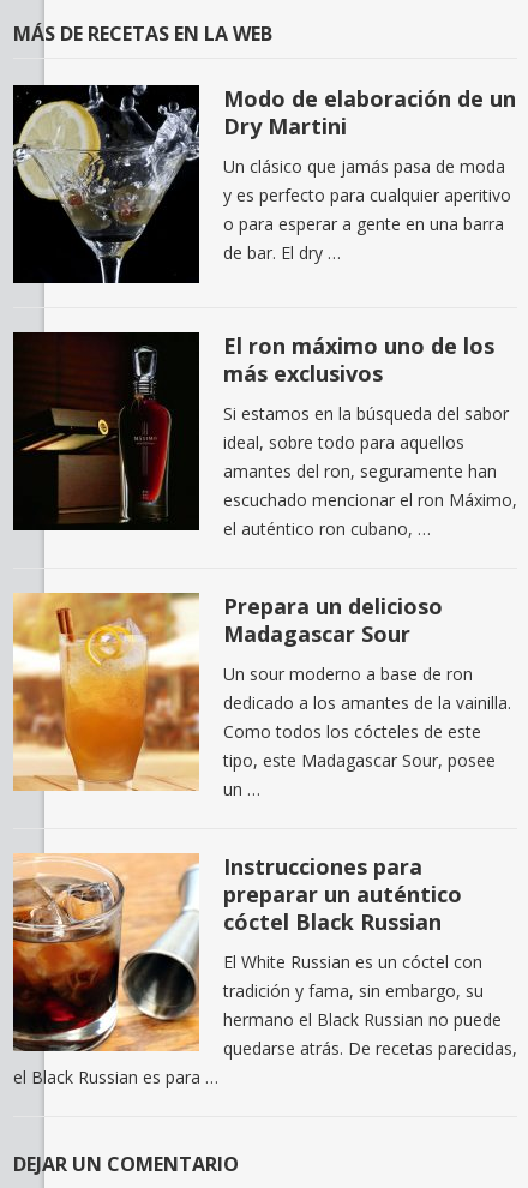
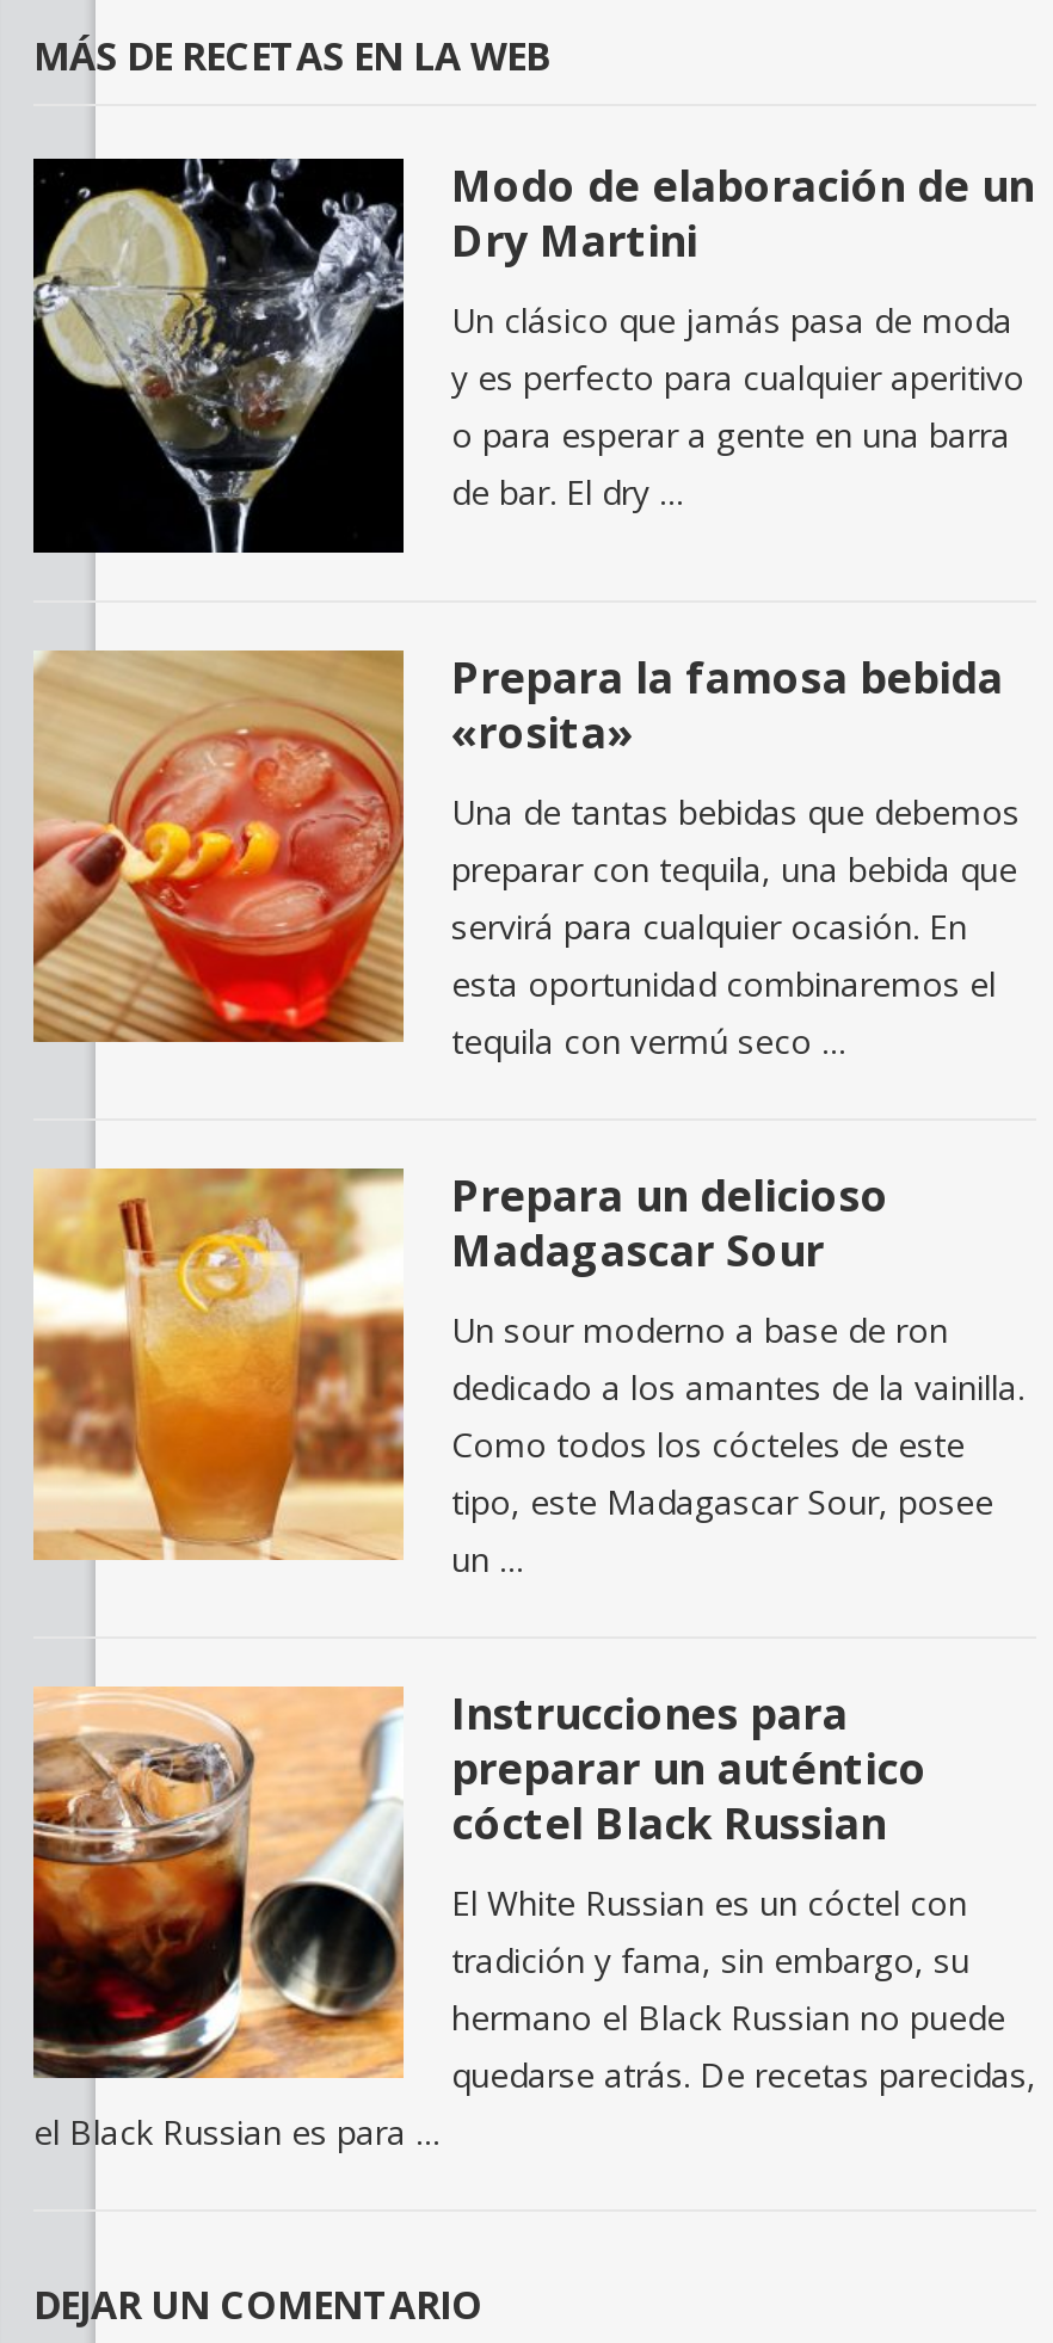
[12,331,494,532] [image] | El ron máximo uno de los | más exclusivos -> [31,647,1003,1044] [image] | Prepara la famosa bebida | «rosita»
[223,402,517,540] Si estamos en la búsqueda del sabor | ideal, sobre todo para aquellos | amantes del ron, seguramente han | escuchado mencionar el ron Máximo, | el auténtico ron cubano, … -> [451,788,1020,1063] Una de tantas bebidas que debemos | preparar con tequila, una bebida que | servirá para cualquier ocasión. En | esta oportunidad combinaremos el | tequila con vermú seco …

